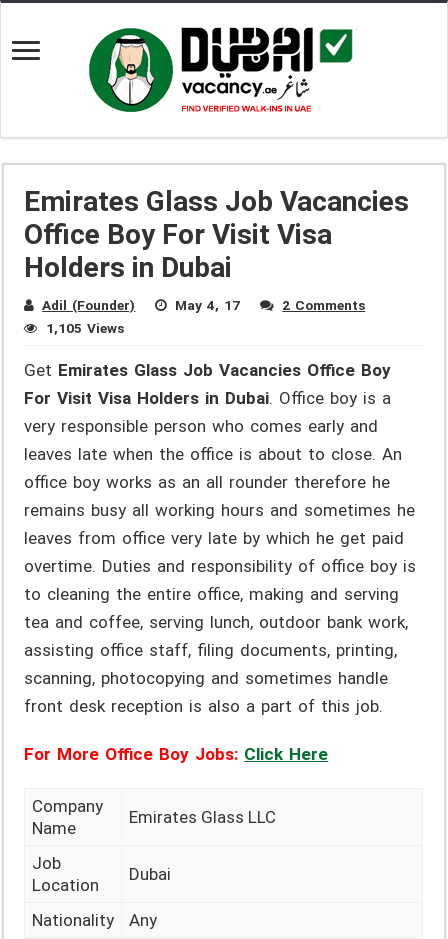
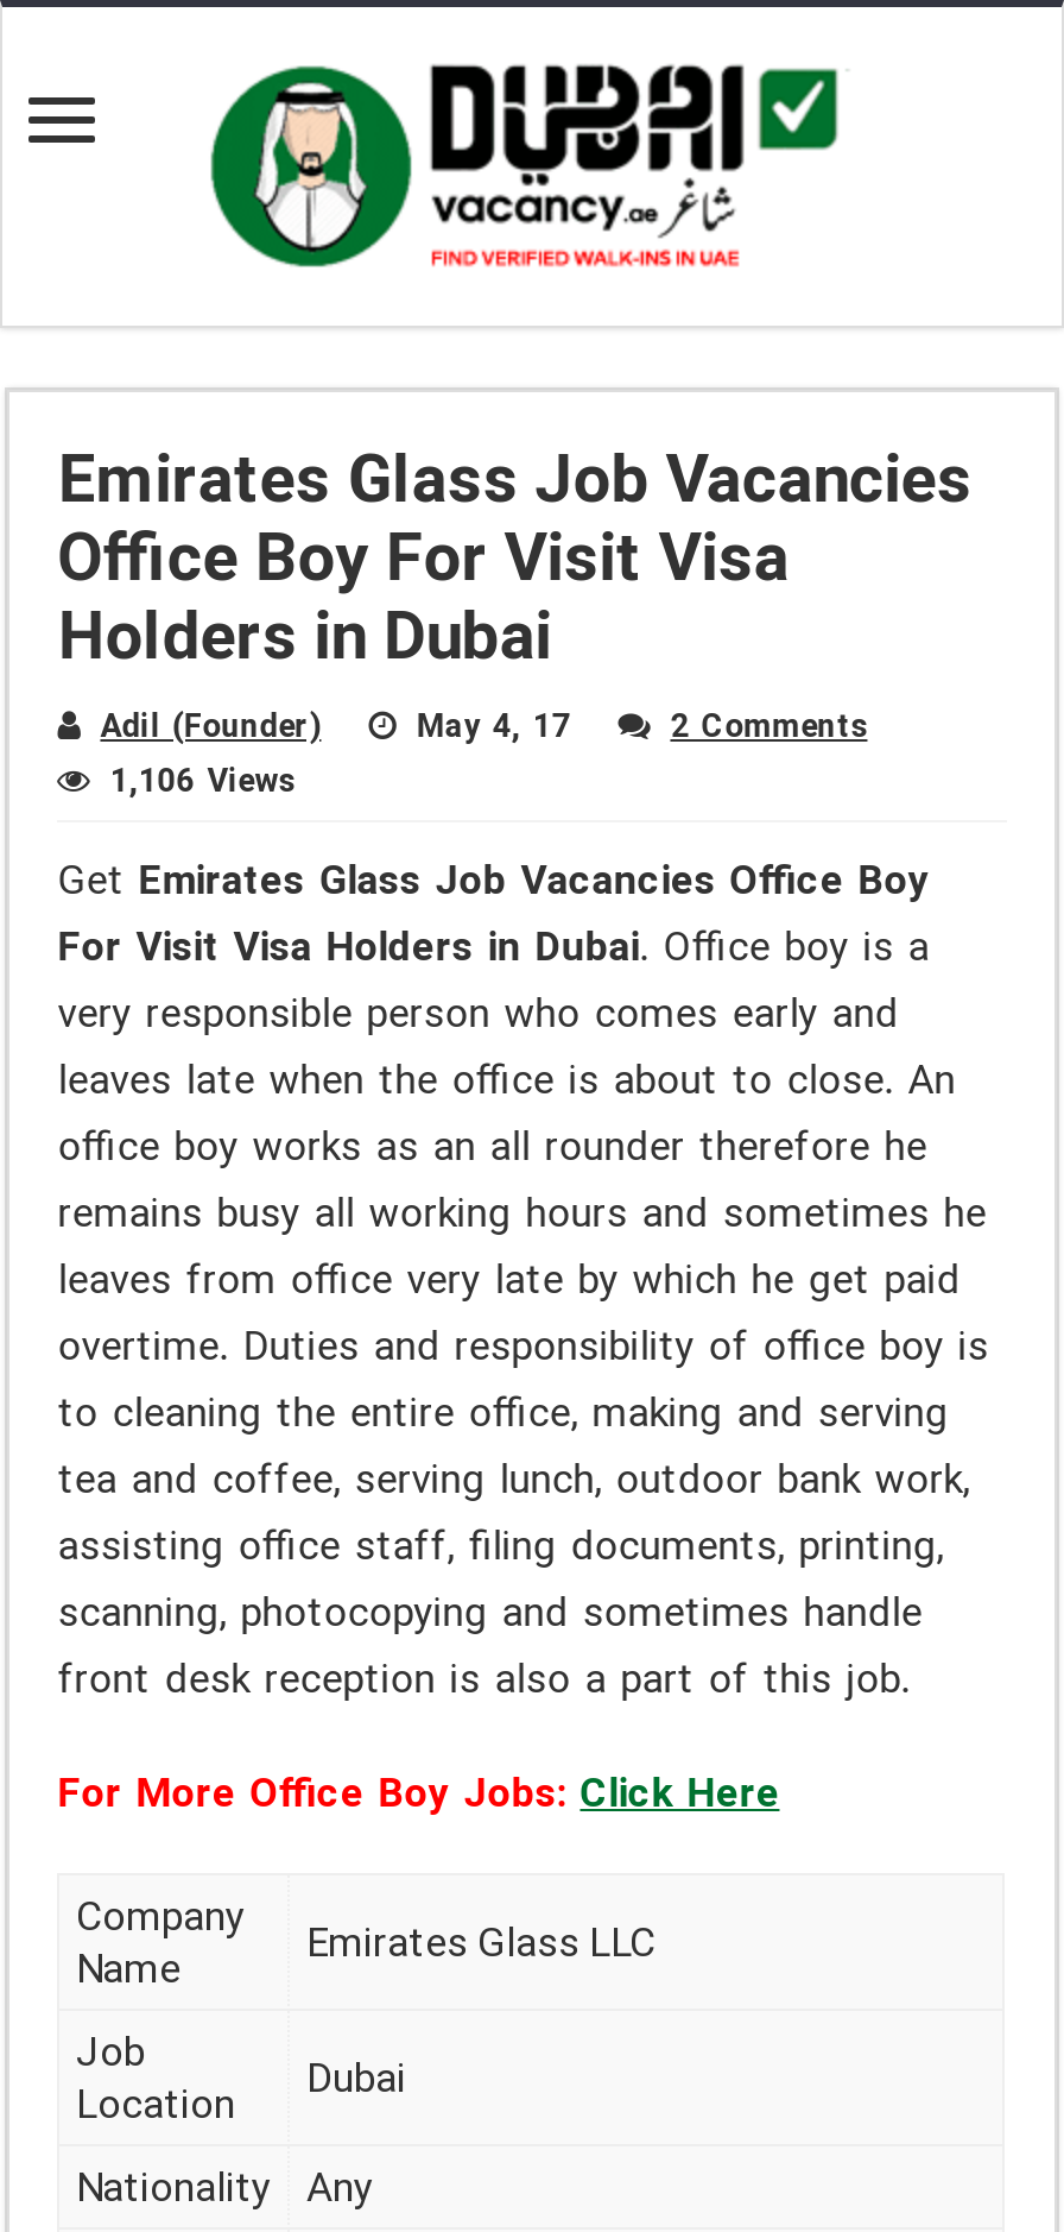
[46,320,124,336] 1,105 Views -> [110,761,295,799] 1,106 Views

